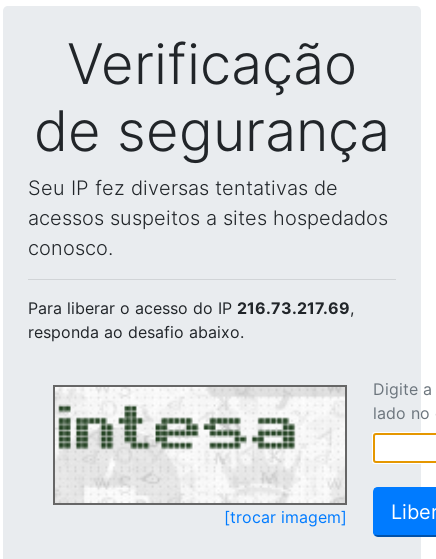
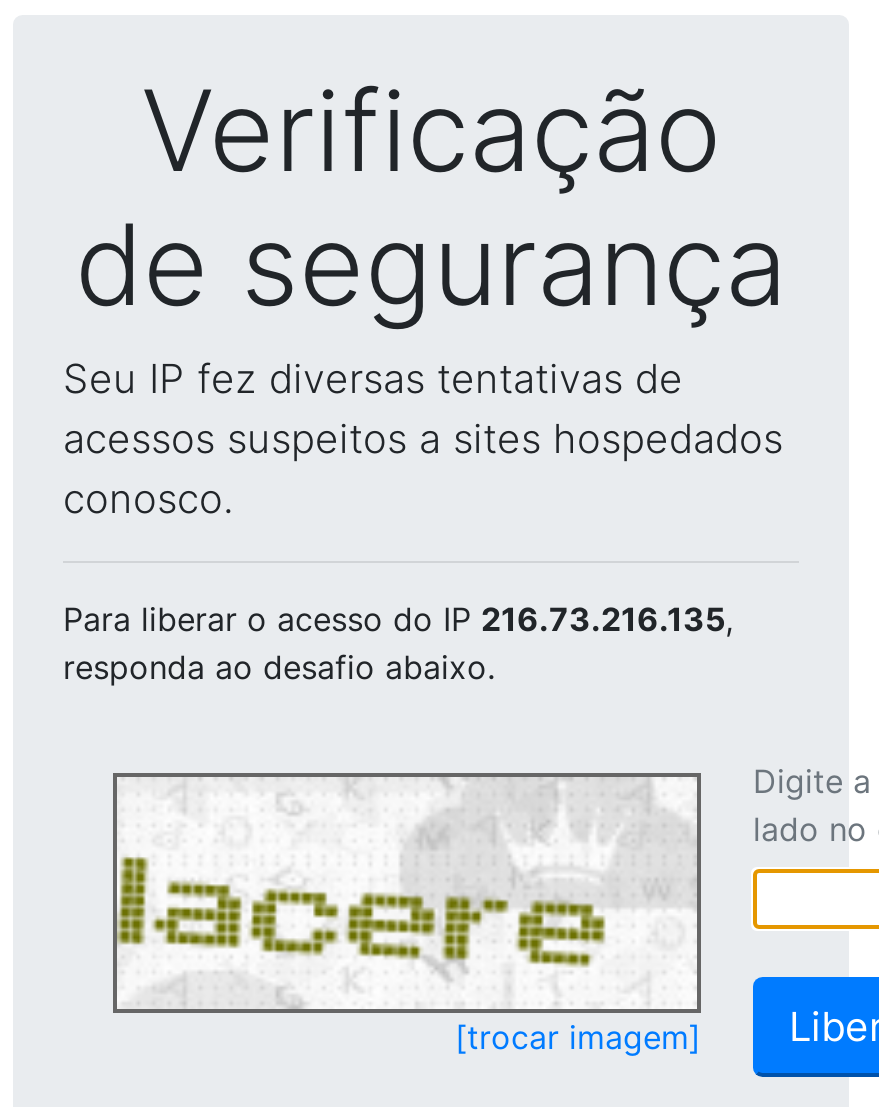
[28,298,354,318] Para liberar o acesso do IP 216.73.217.69, -> [63,599,733,639] Para liberar o acesso do IP 216.73.216.135,
[55,389,344,501] [image] -> [115,779,697,1005] [image]

